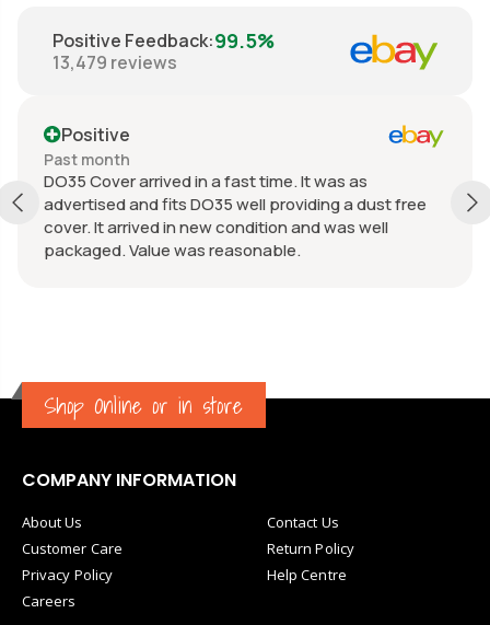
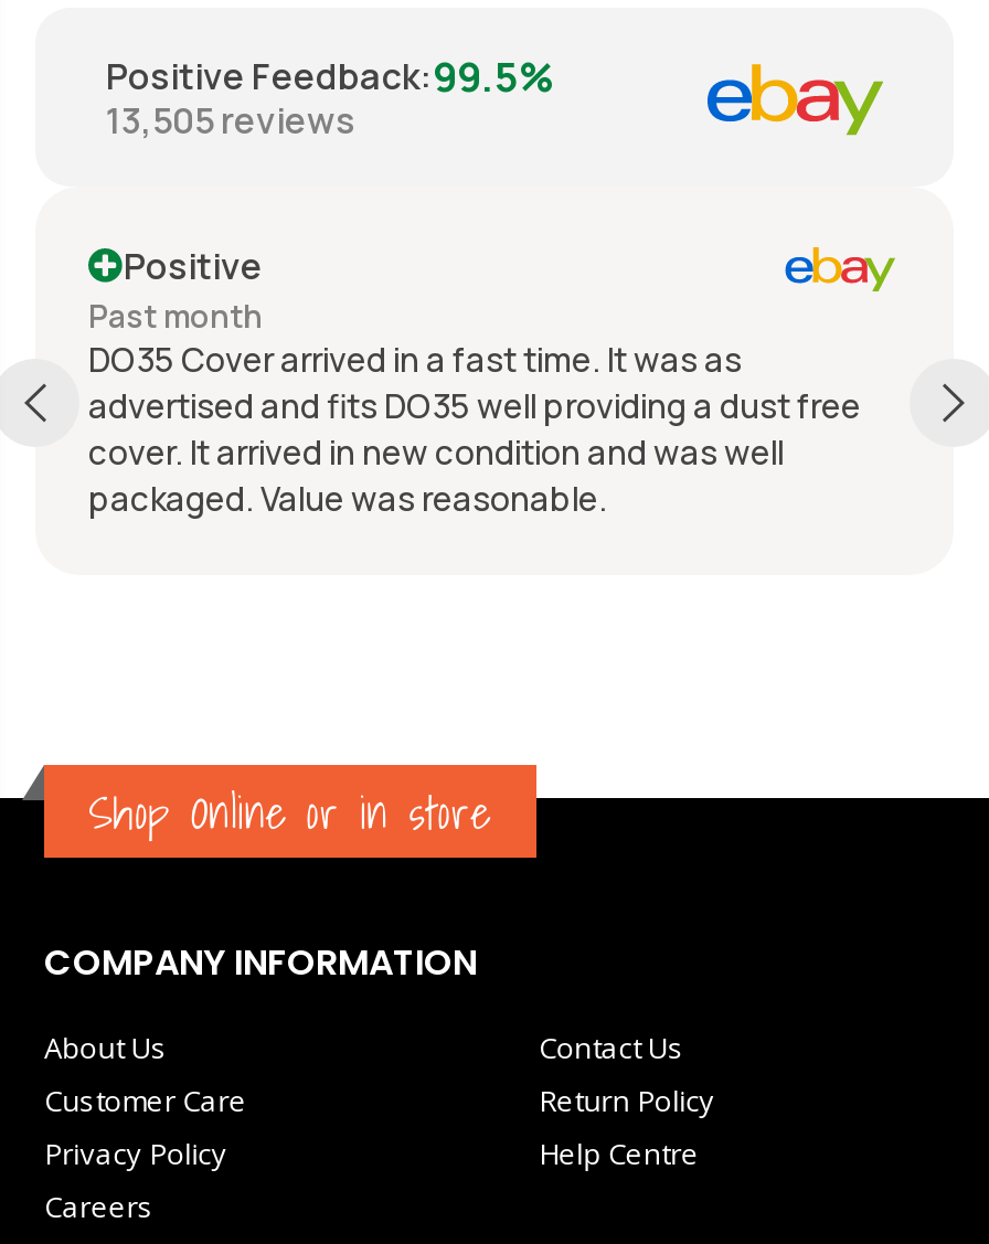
[52,50,177,74] 13,479 reviews -> [106,95,355,143] 13,505 reviews

